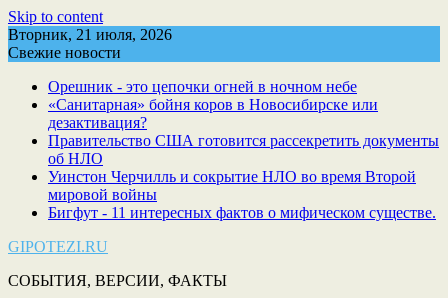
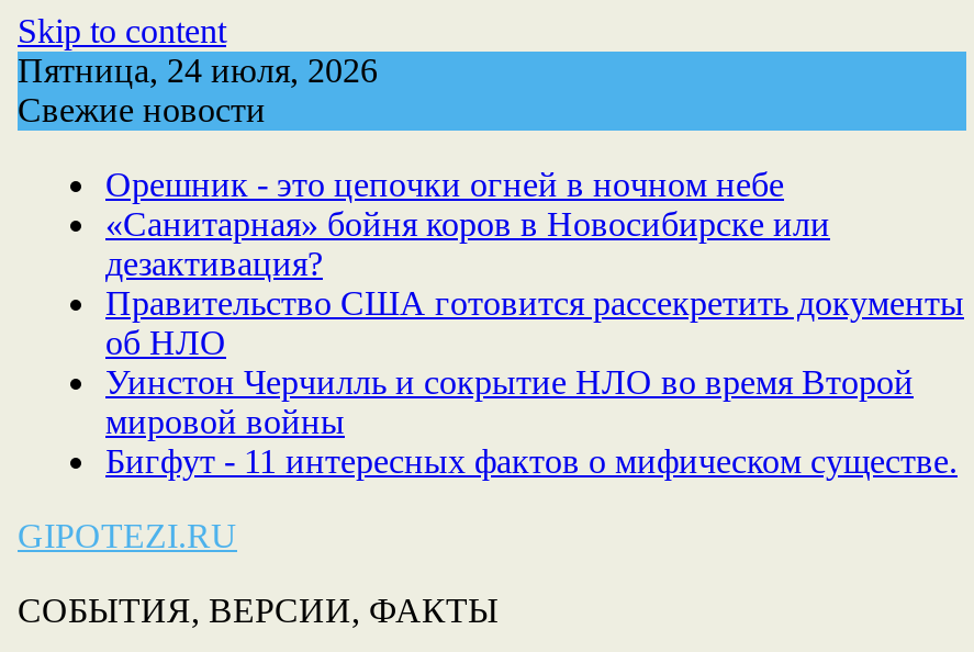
[8,26,172,43] Вторник, 21 июля, 2026 -> [18,52,378,89] Пятница, 24 июля, 2026

